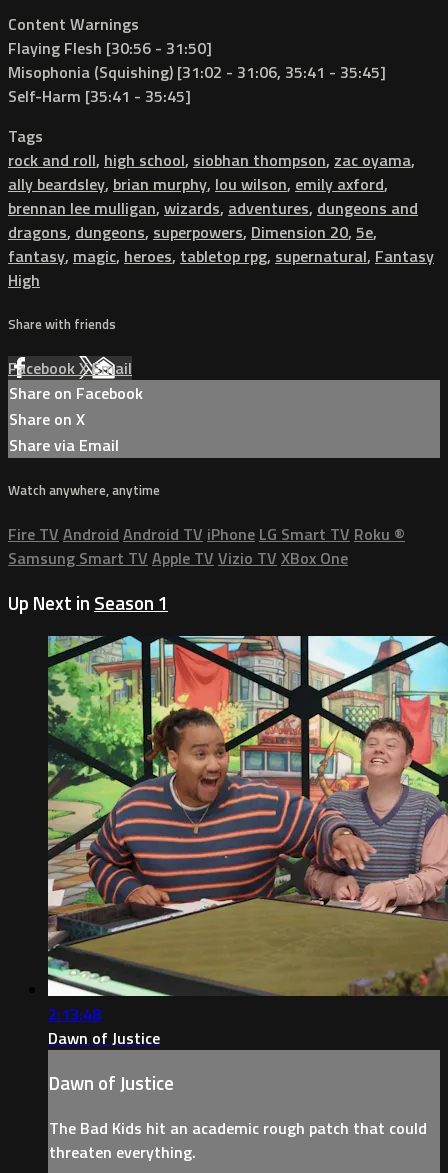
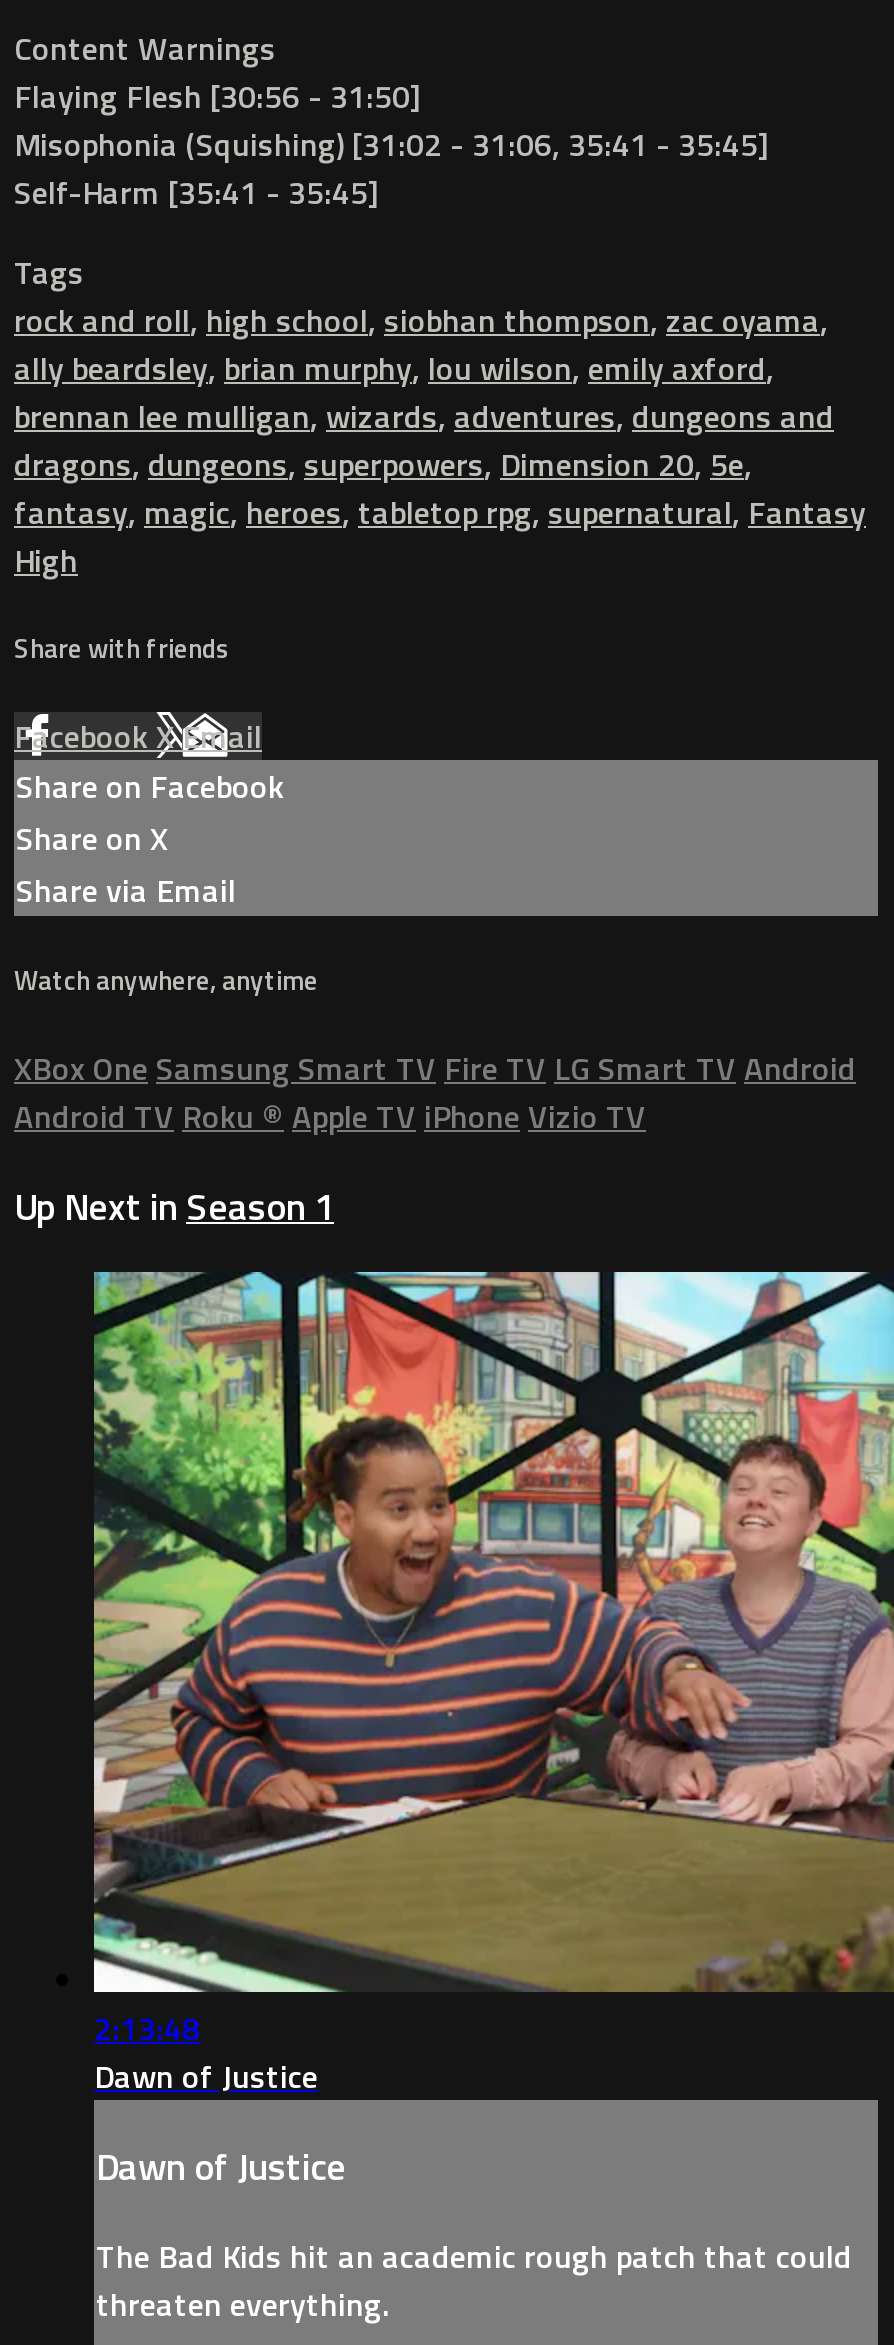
[8,522,405,570] Fire TV Android Android TV iPhone LG Smart TV Roku ® | Samsung Smart TV Apple TV Vizio TV XBox One -> [14,1044,856,1140] XBox One Samsung Smart TV Fire TV LG Smart TV Android | Android TV Roku ® Apple TV iPhone Vizio TV

